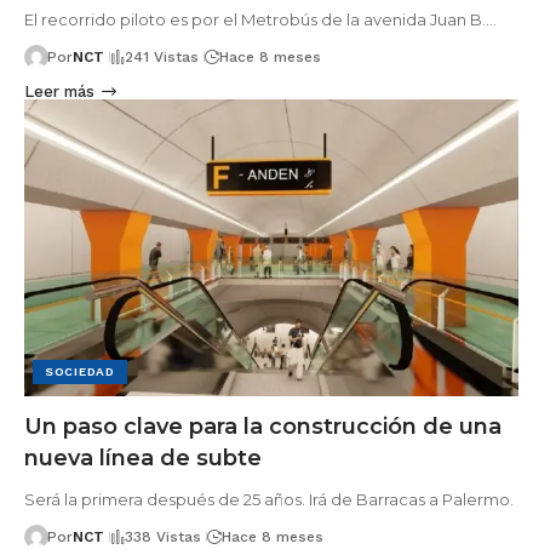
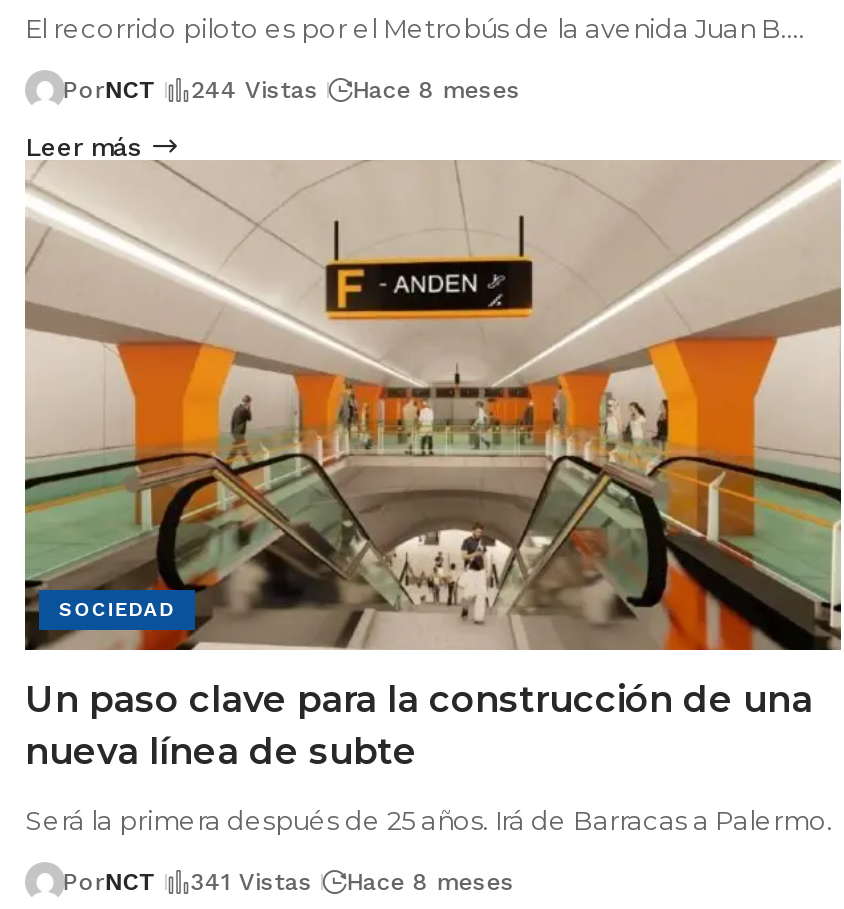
[47,48,321,65] PorNCT 241 Vistas Hace 8 meses -> [63,76,521,104] PorNCT 244 Vistas Hace 8 meses
[47,528,323,545] PorNCT 338 Vistas Hace 8 meses -> [63,867,515,895] PorNCT 341 Vistas Hace 8 meses

